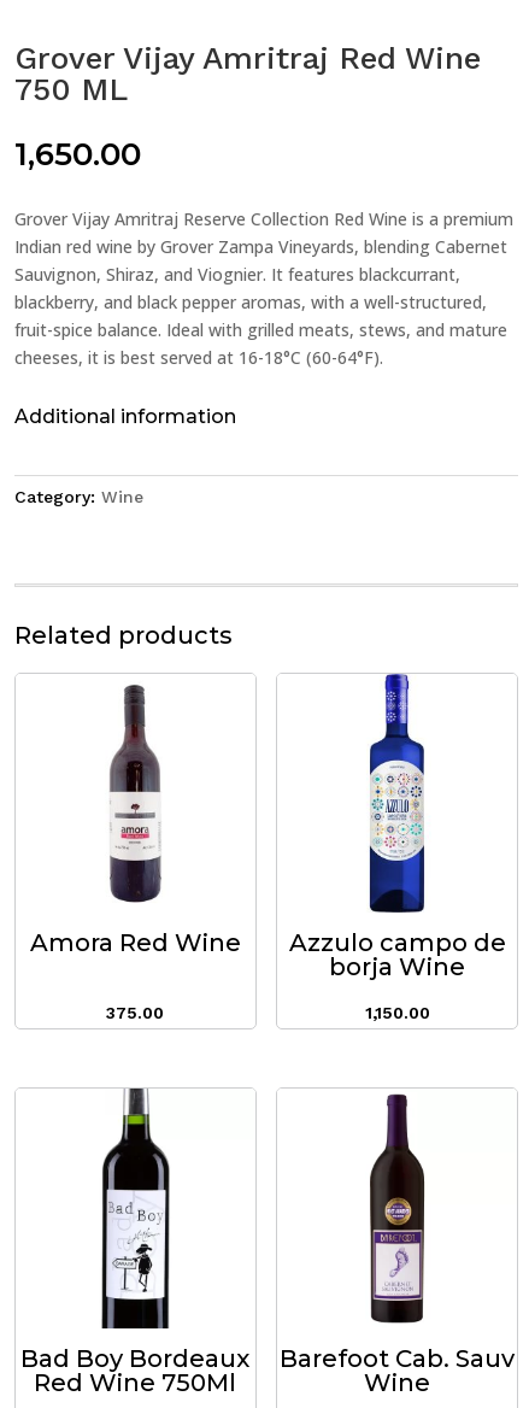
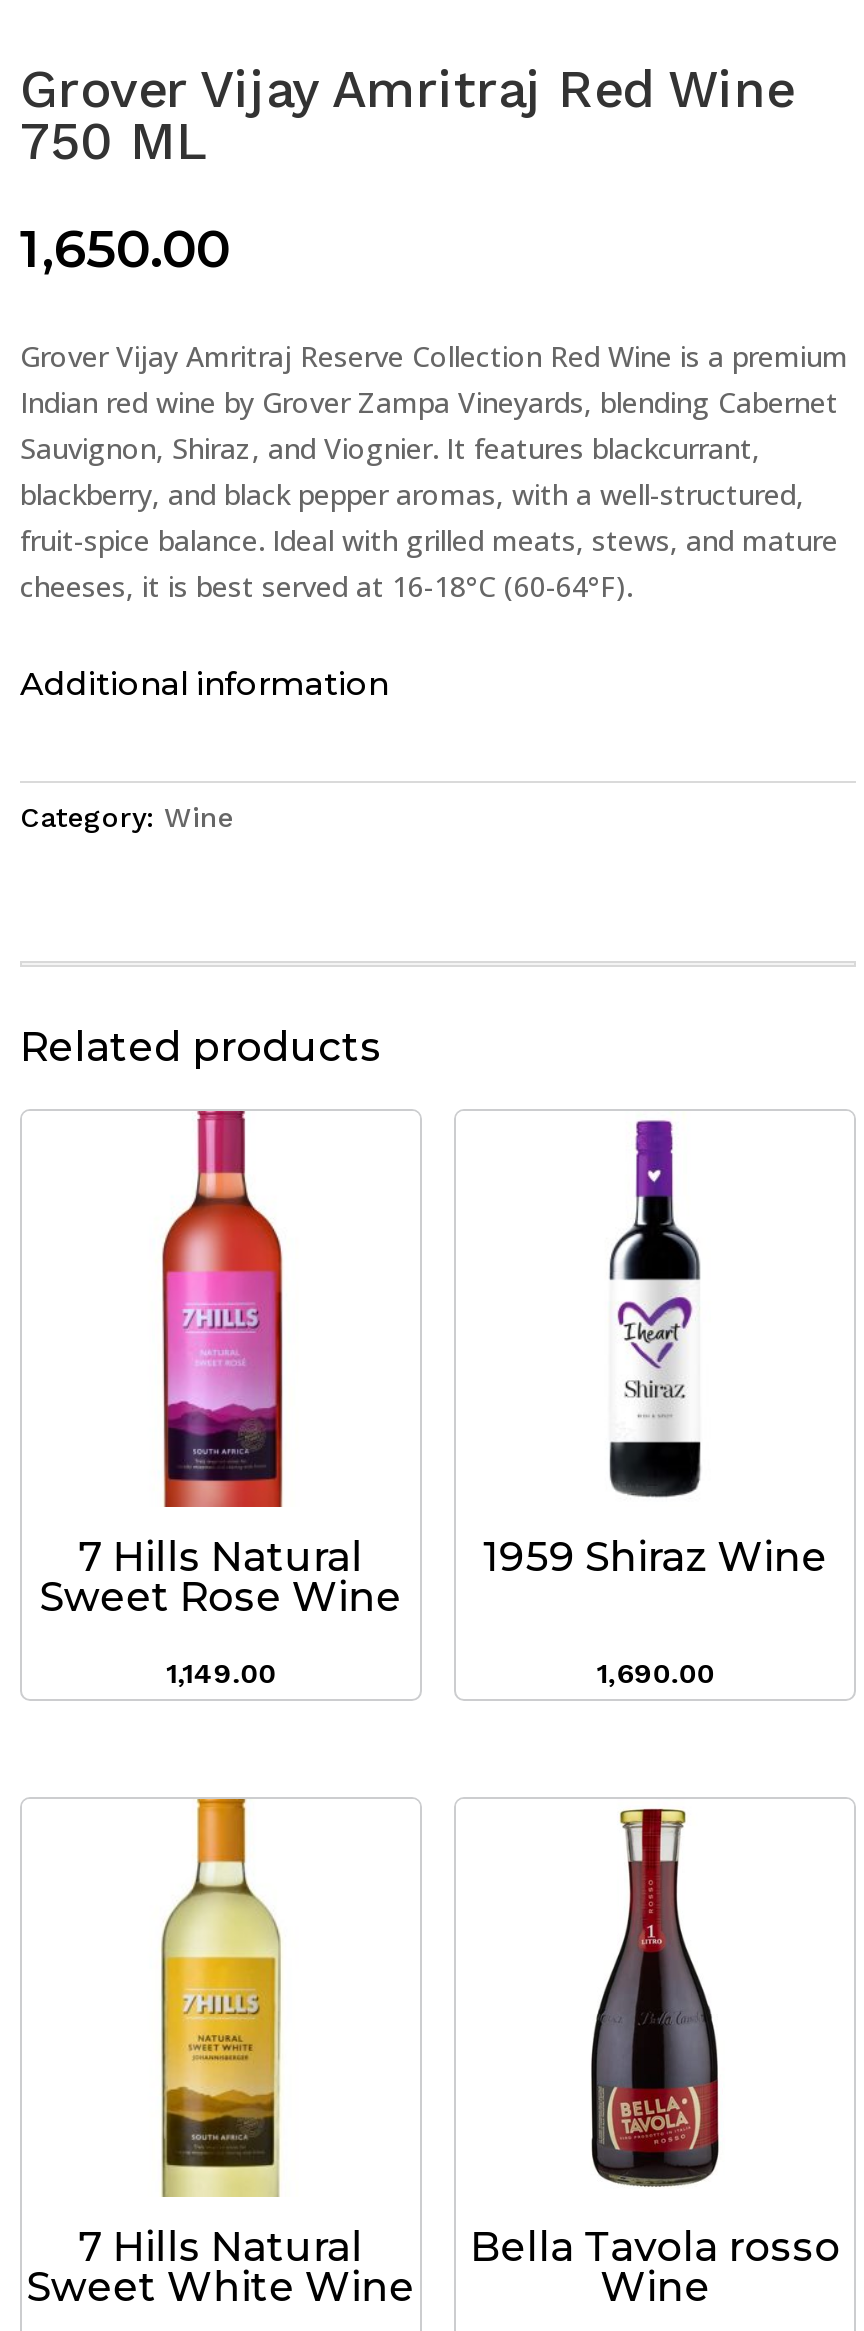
[30,674,241,958] [image] | Amora Red Wine -> [40,1109,402,1622] [image] | 7 Hills Natural | Sweet Rose Wine
[289,673,506,982] [image] | Azzulo campo de | borja Wine -> [483,1111,827,1582] [image] | 1959 Shiraz Wine
[106,1003,164,1023] 375.00 -> [166,1658,276,1690] 1,149.00
[365,1003,430,1023] 1,150.00 -> [596,1658,714,1690] 1,690.00
[21,1087,250,1397] [image] | Bad Boy Bordeaux | Red Wine 750Ml -> [27,1797,415,2311] [image] | 7 Hills Natural | Sweet White Wine
[280,1095,515,1373] [image] | Barefoot Cab. Sauv -> [470,1807,840,2271] [image] | Bella Tavola rosso

